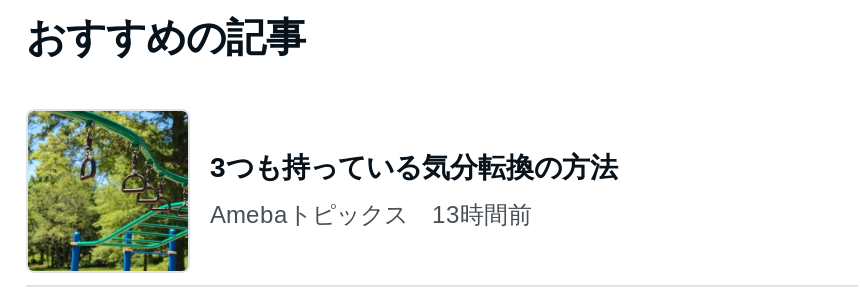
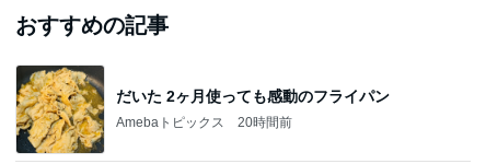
[26,109,618,273] [image] | 3つも持っている気分転換の方法 -> [15,65,390,154] [image] | だいた 2ヶ月使っても感動のフライパン
[210,201,532,229] Amebaトピックス 13時間前 -> [116,115,292,130] Amebaトピックス 20時間前

